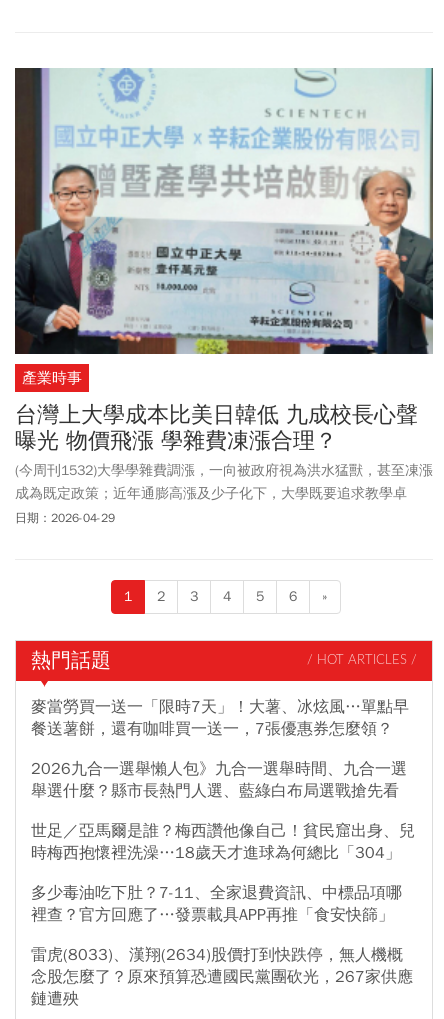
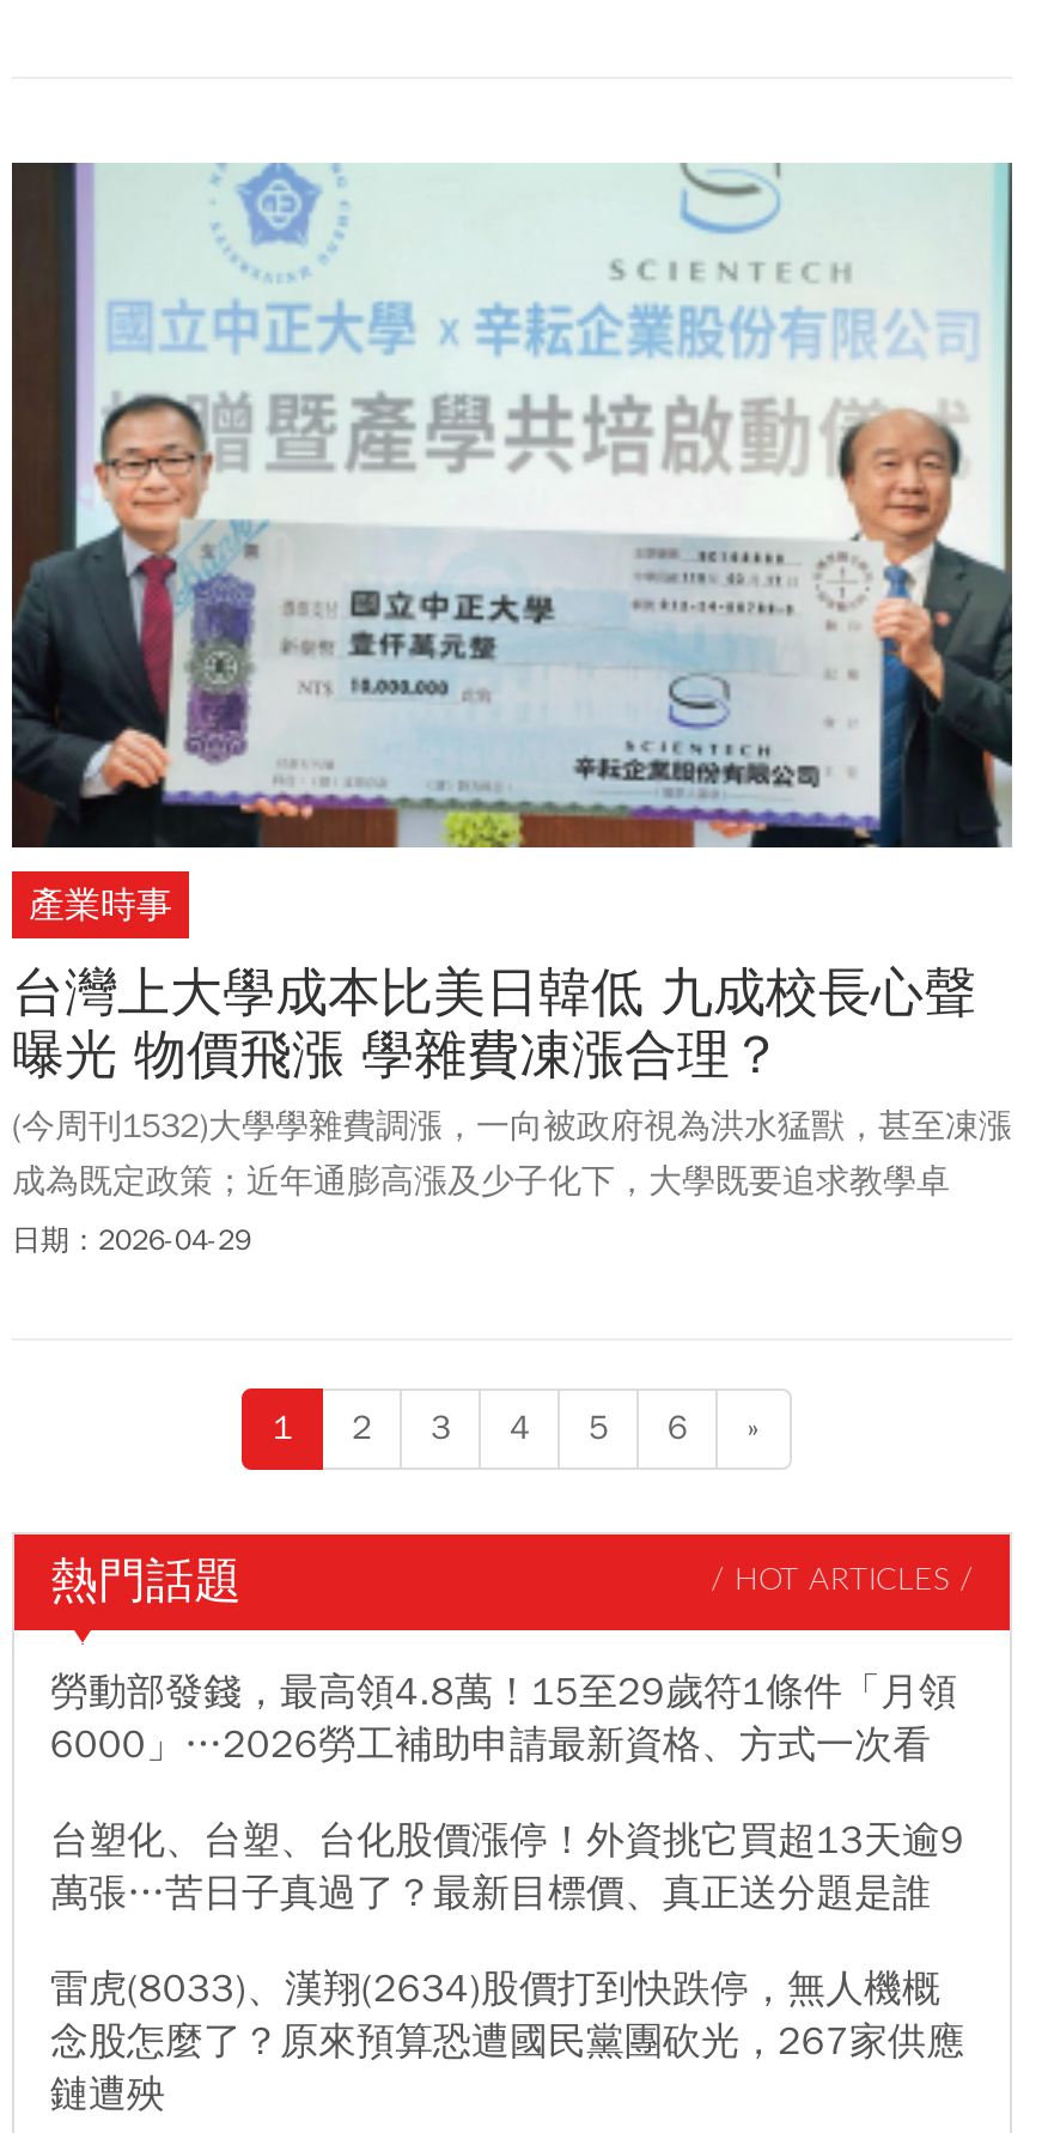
[31,697,415,925] 麥當勞買一送一「限時7天」！大薯、冰炫風…單點早 | 餐送薯餅，還有咖啡買一送一，7張優惠券怎麼領？ | 2026九合一選舉懶人包》九合一選舉時間、九合一選 | 舉選什麼？縣市長熱門人選、藍綠白布局選戰搶先看 | 世足／亞馬爾是誰？梅西讚他像自己！貧民窟出身、兒 | 時梅西抱懷裡洗澡…18歲天才進球為何總比「304」 | 多少毒油吃下肚？7-11、全家退費資訊、中標品項哪 | 裡查？官方回應了…發票載具APP再推「食安快篩」 -> [50,1668,964,1917] 勞動部發錢，最高領4.8萬！15至29歲符1條件「月領 | 6000」…2026勞工補助申請最新資格、方式一次看 | 台塑化、台塑、台化股價漲停！外資挑它買超13天逾9 | 萬張…苦日子真過了？最新目標價、真正送分題是誰

